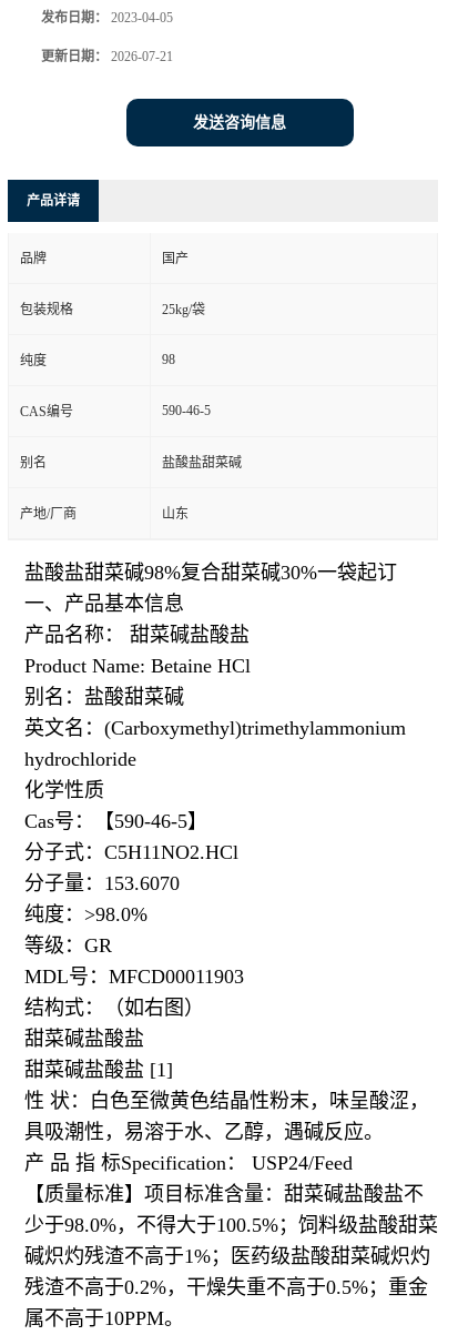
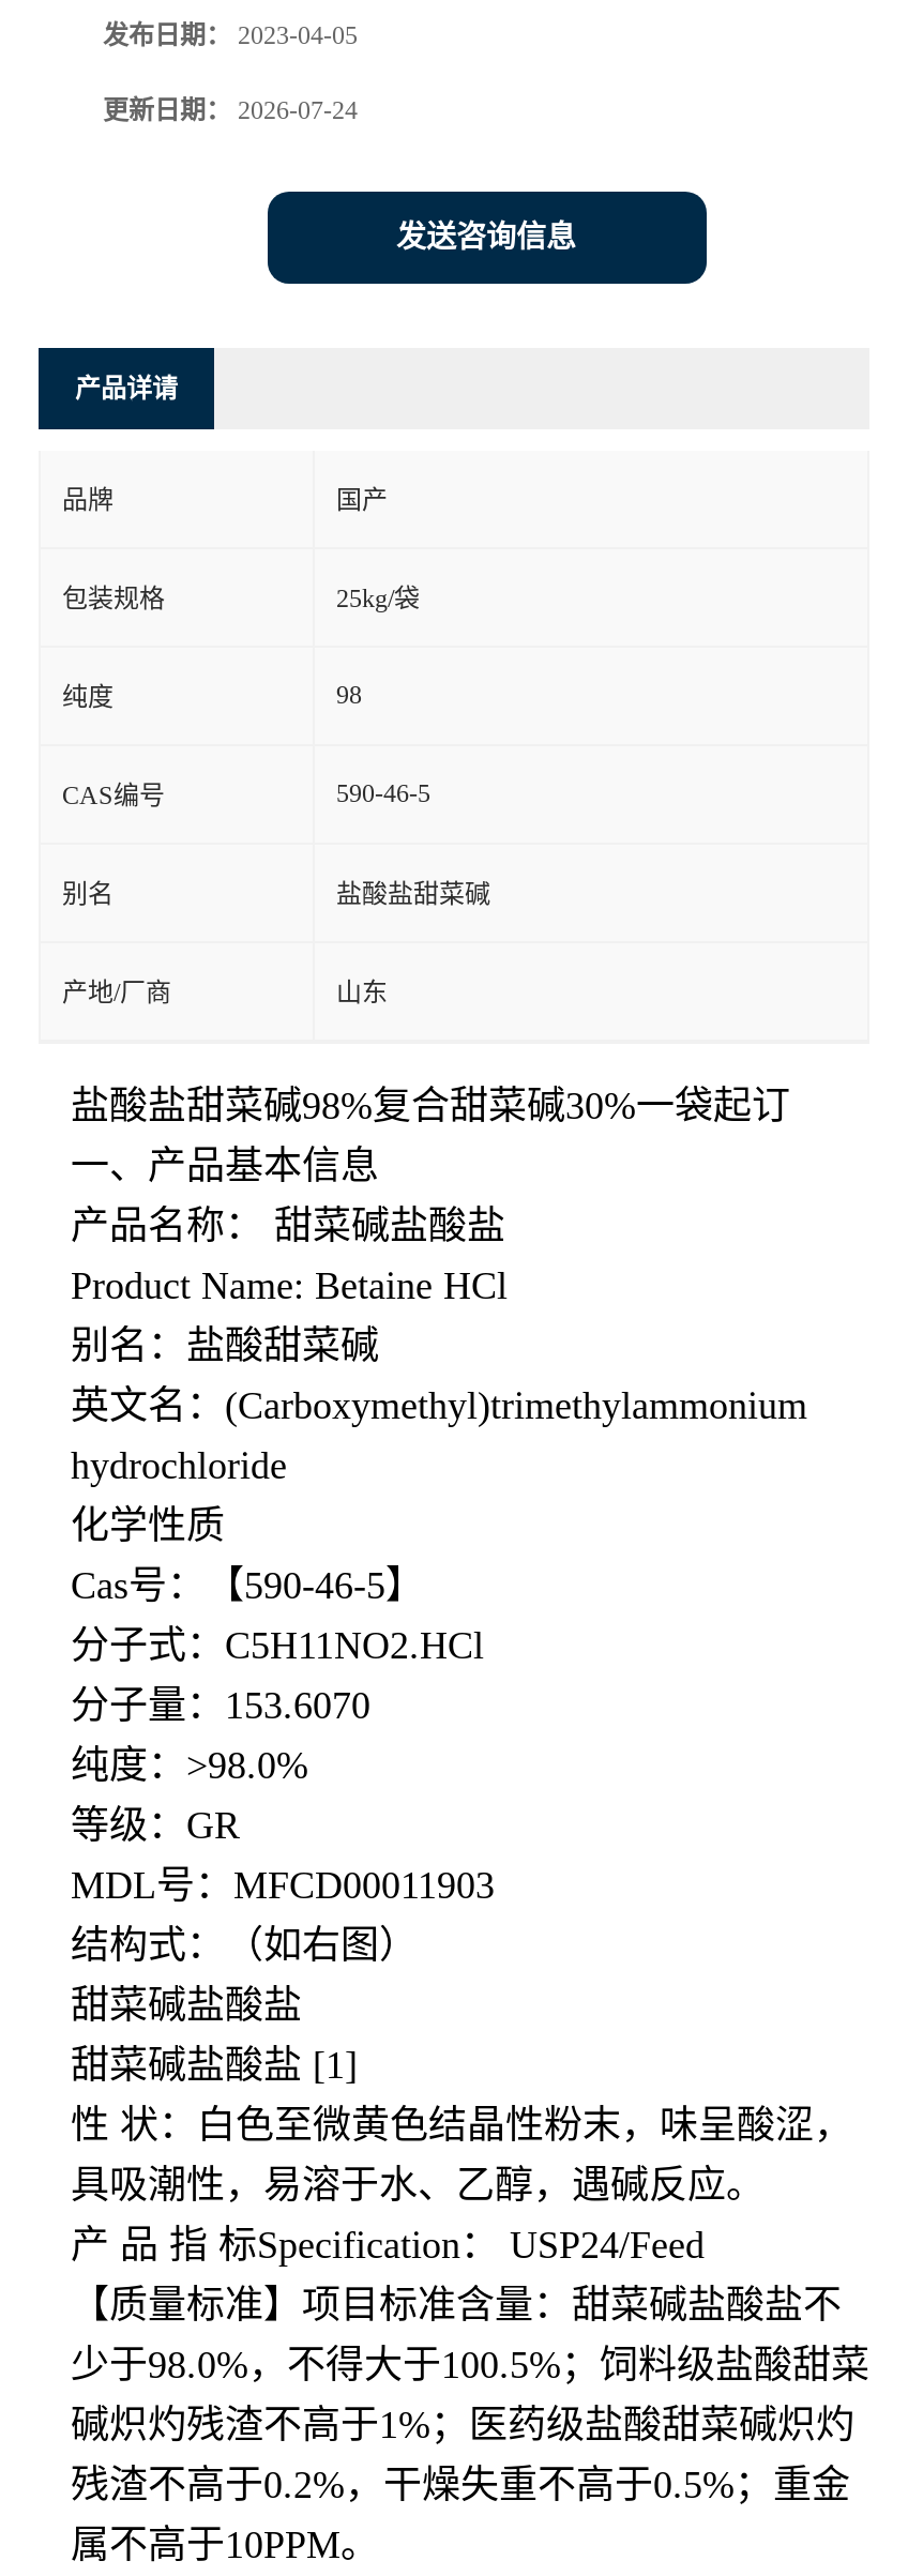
[41,49,173,65] 更新日期：2026-07-21 -> [103,96,358,126] 更新日期：2026-07-24

